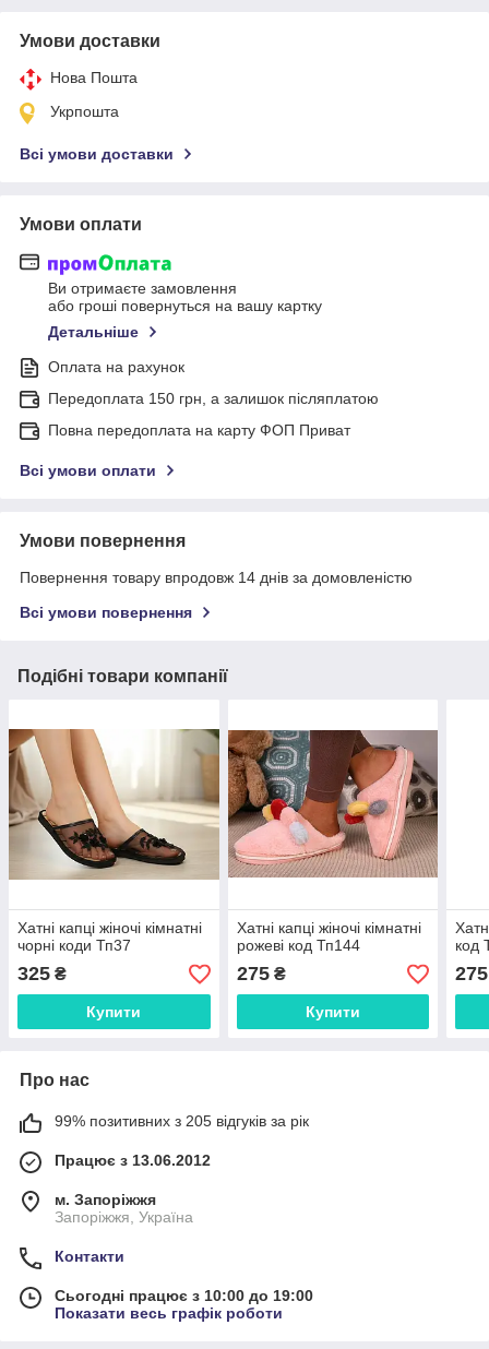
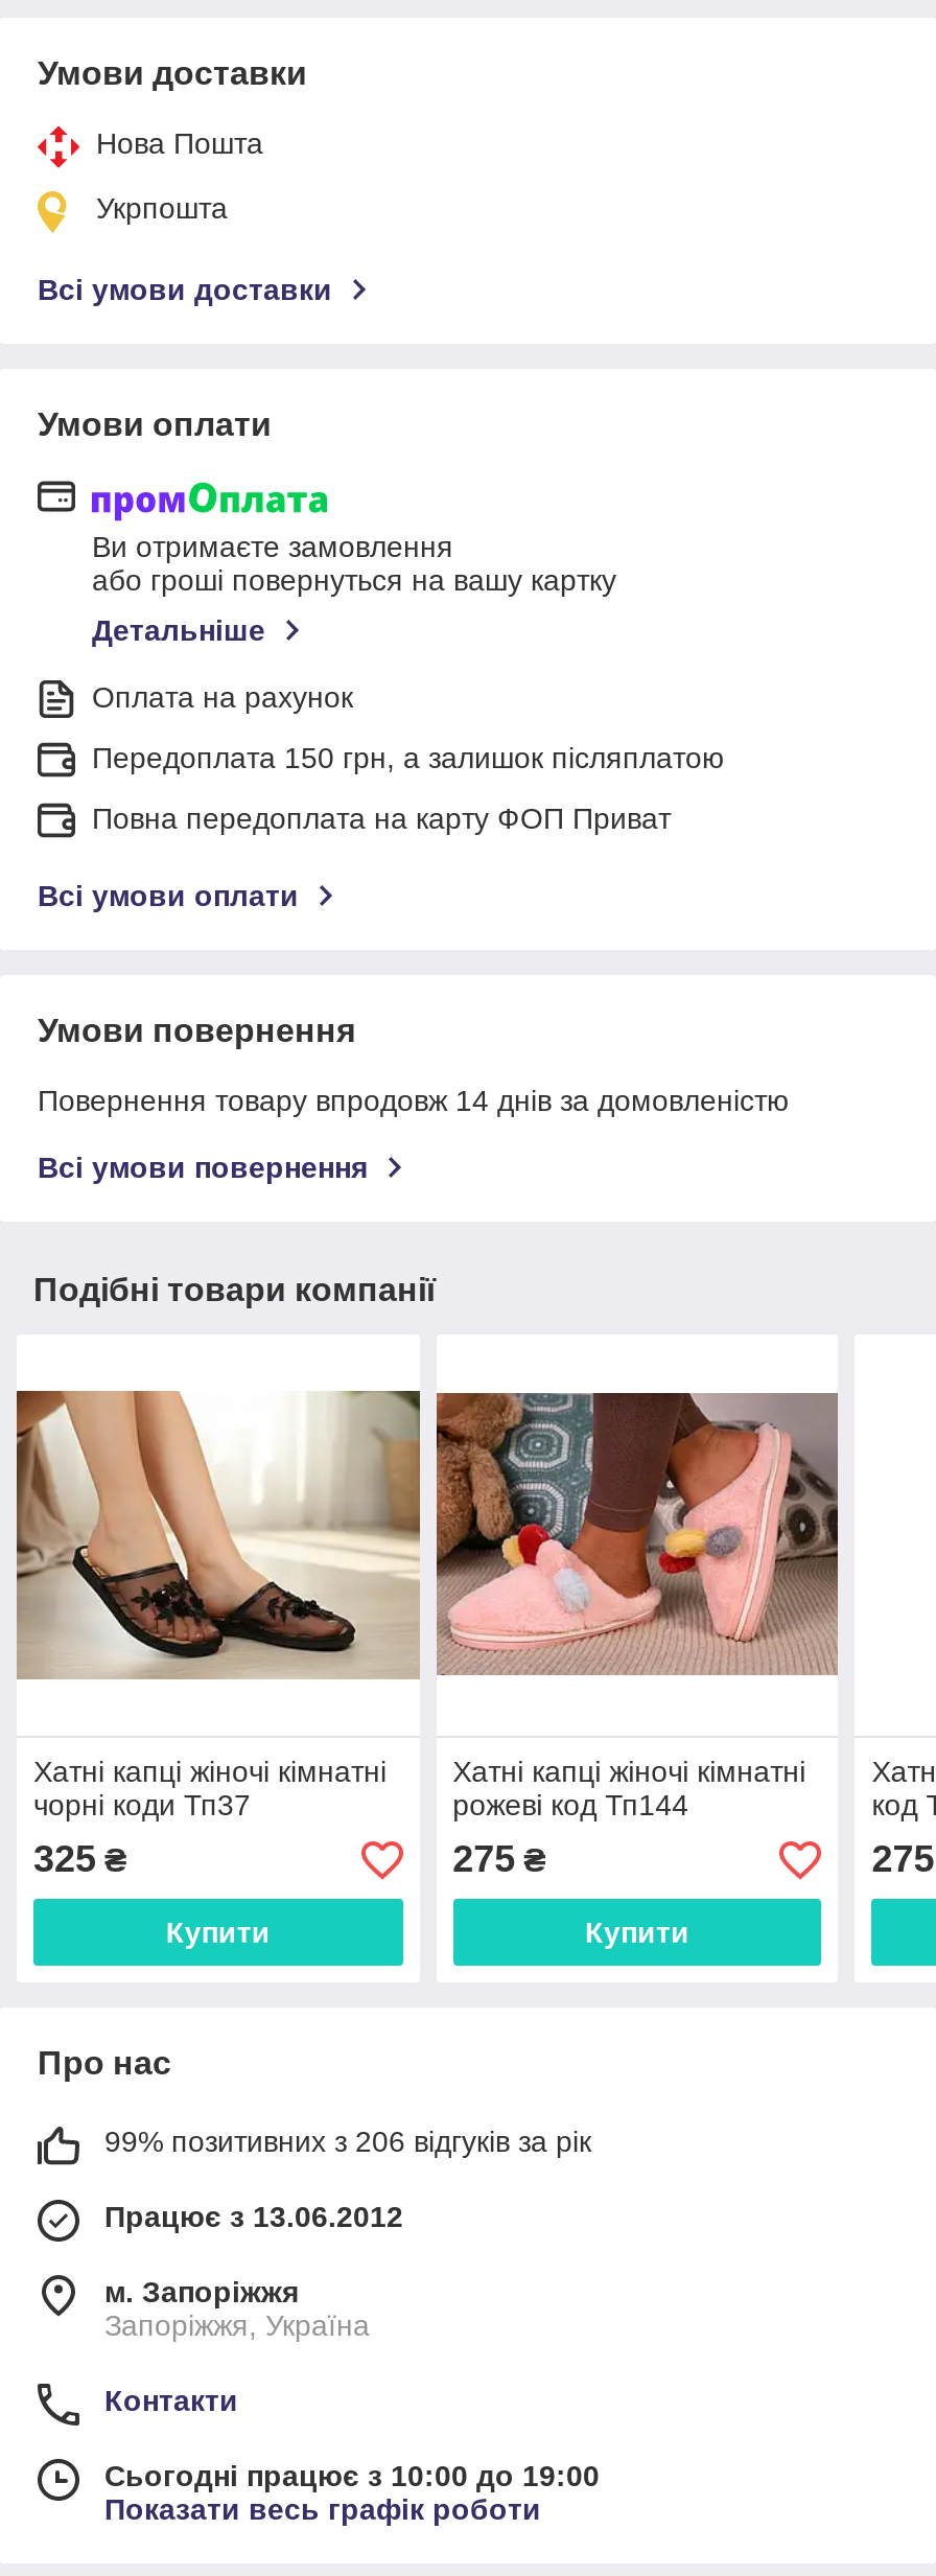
[55,1112,309,1130] 99% позитивних з 205 відгуків за рік -> [104,2125,591,2158] 99% позитивних з 206 відгуків за рік

